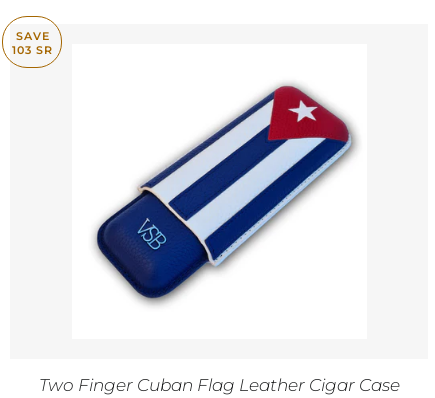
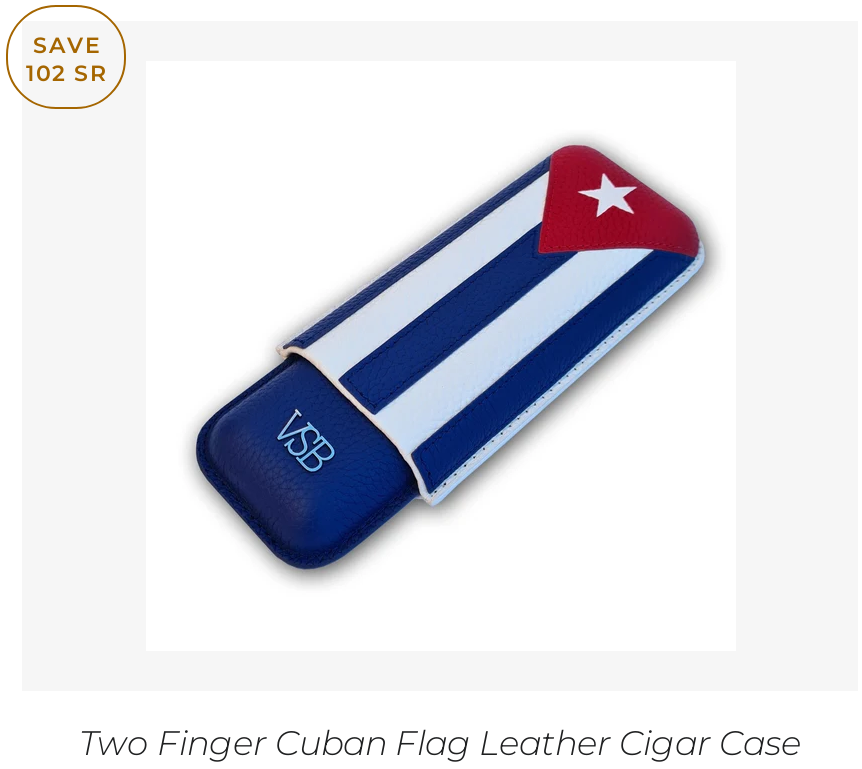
[12,43,53,57] 103 SR -> [26,59,108,87] 102 SR

